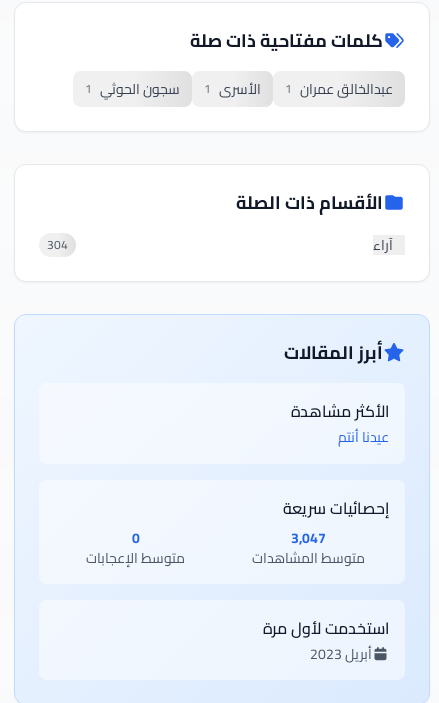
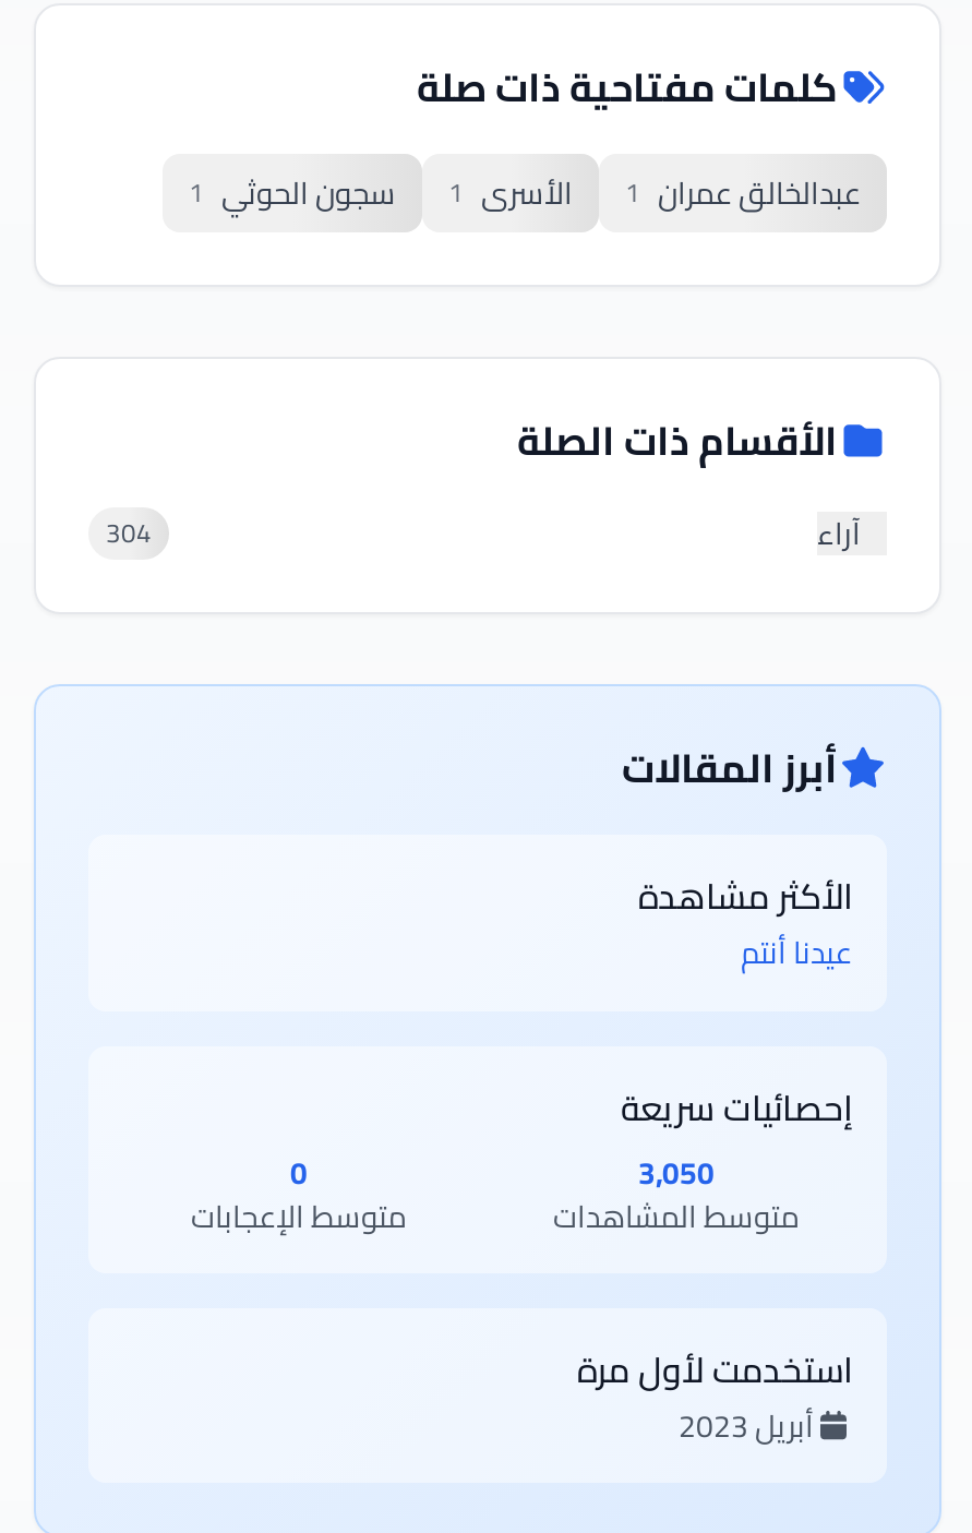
[291,525,326,551] 3,047 -> [638,1145,715,1201] 3,050

